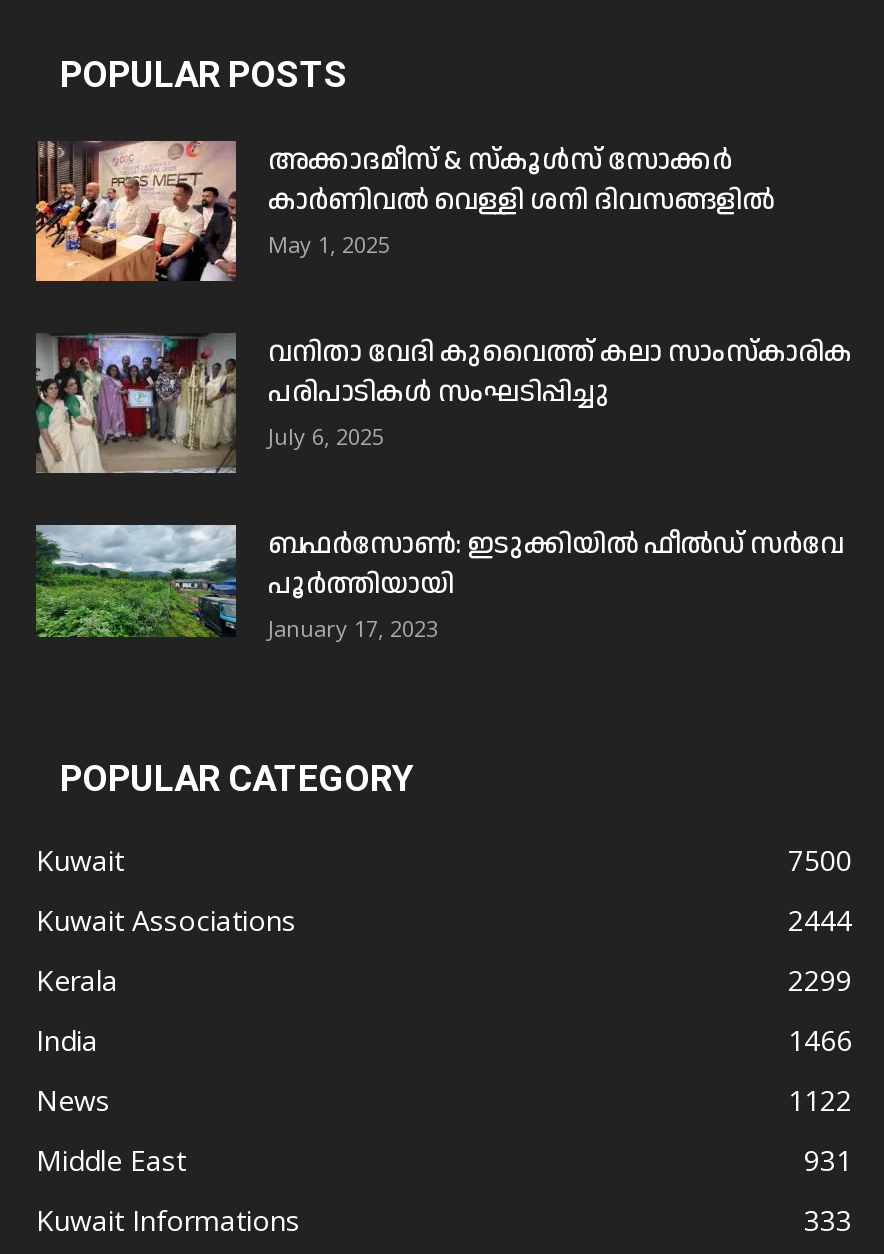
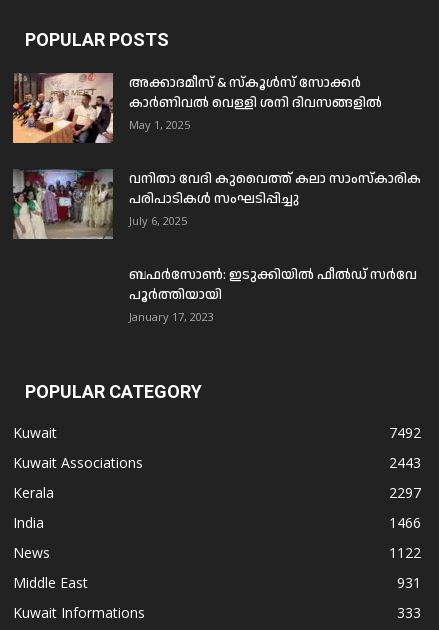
[34,523,238,639] [image] -> none
[788,841,852,879] 7500 -> [389,423,421,442] 7492
[788,901,852,939] 2444 -> [389,453,421,472] 2443
[788,961,852,999] 2299 -> [389,483,421,502] 2297

